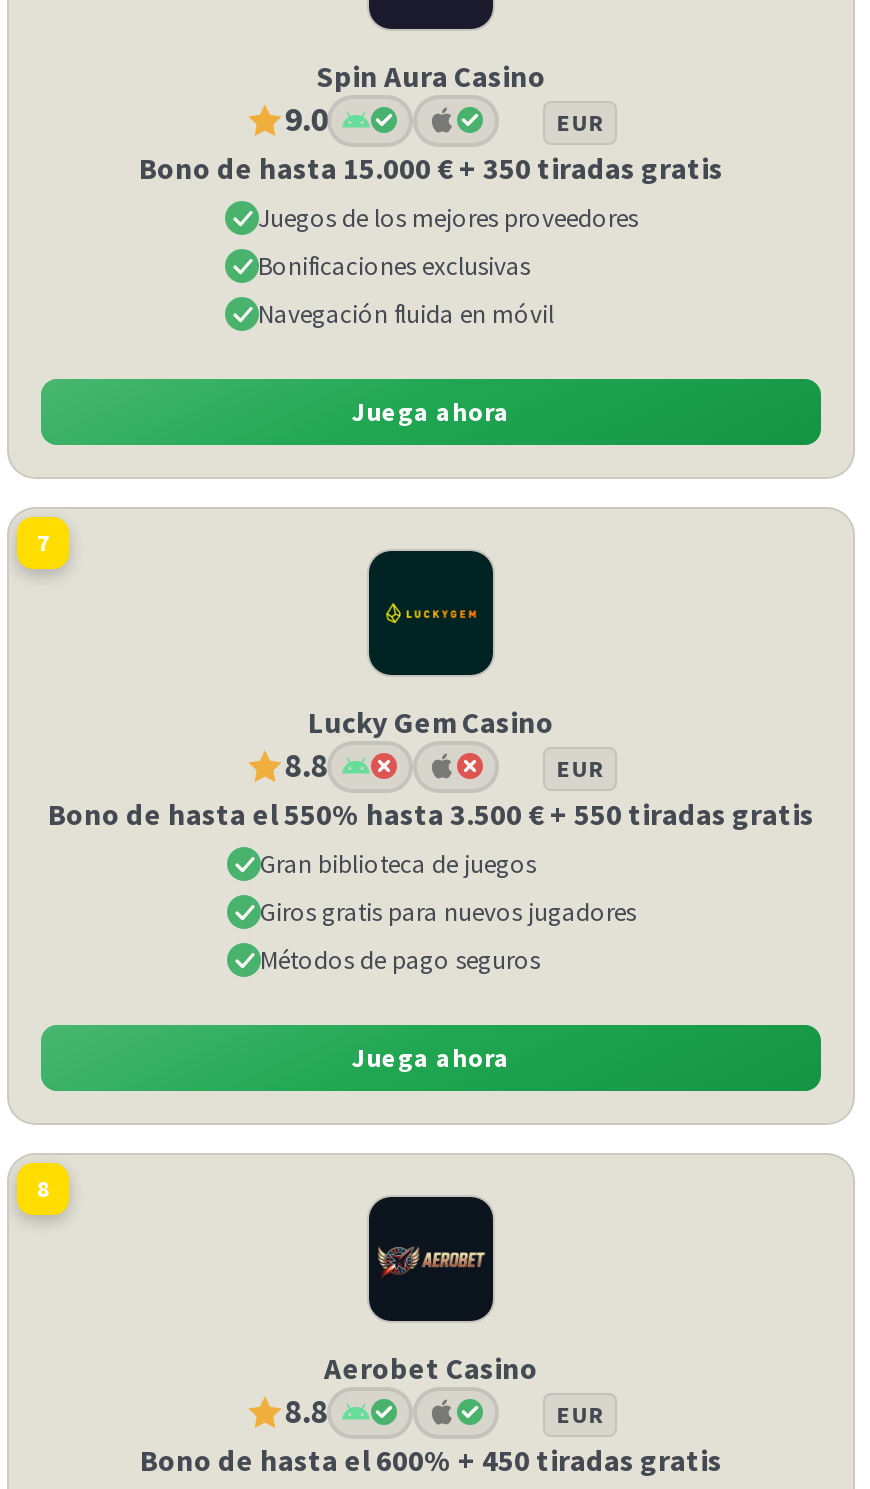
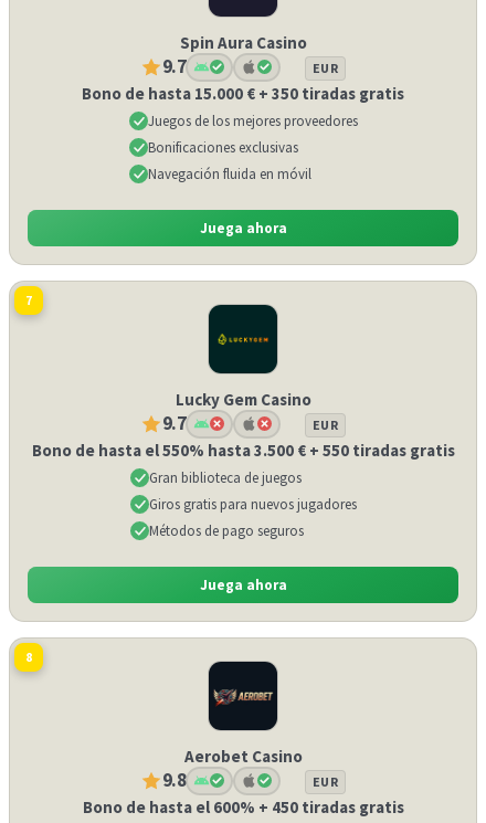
[285,98,328,142] 9.0 -> [162,55,186,79] 9.7
[285,744,328,788] 8.8 -> [162,411,186,436] 9.7
[285,1390,328,1434] 8.8 -> [162,768,186,793] 9.8

